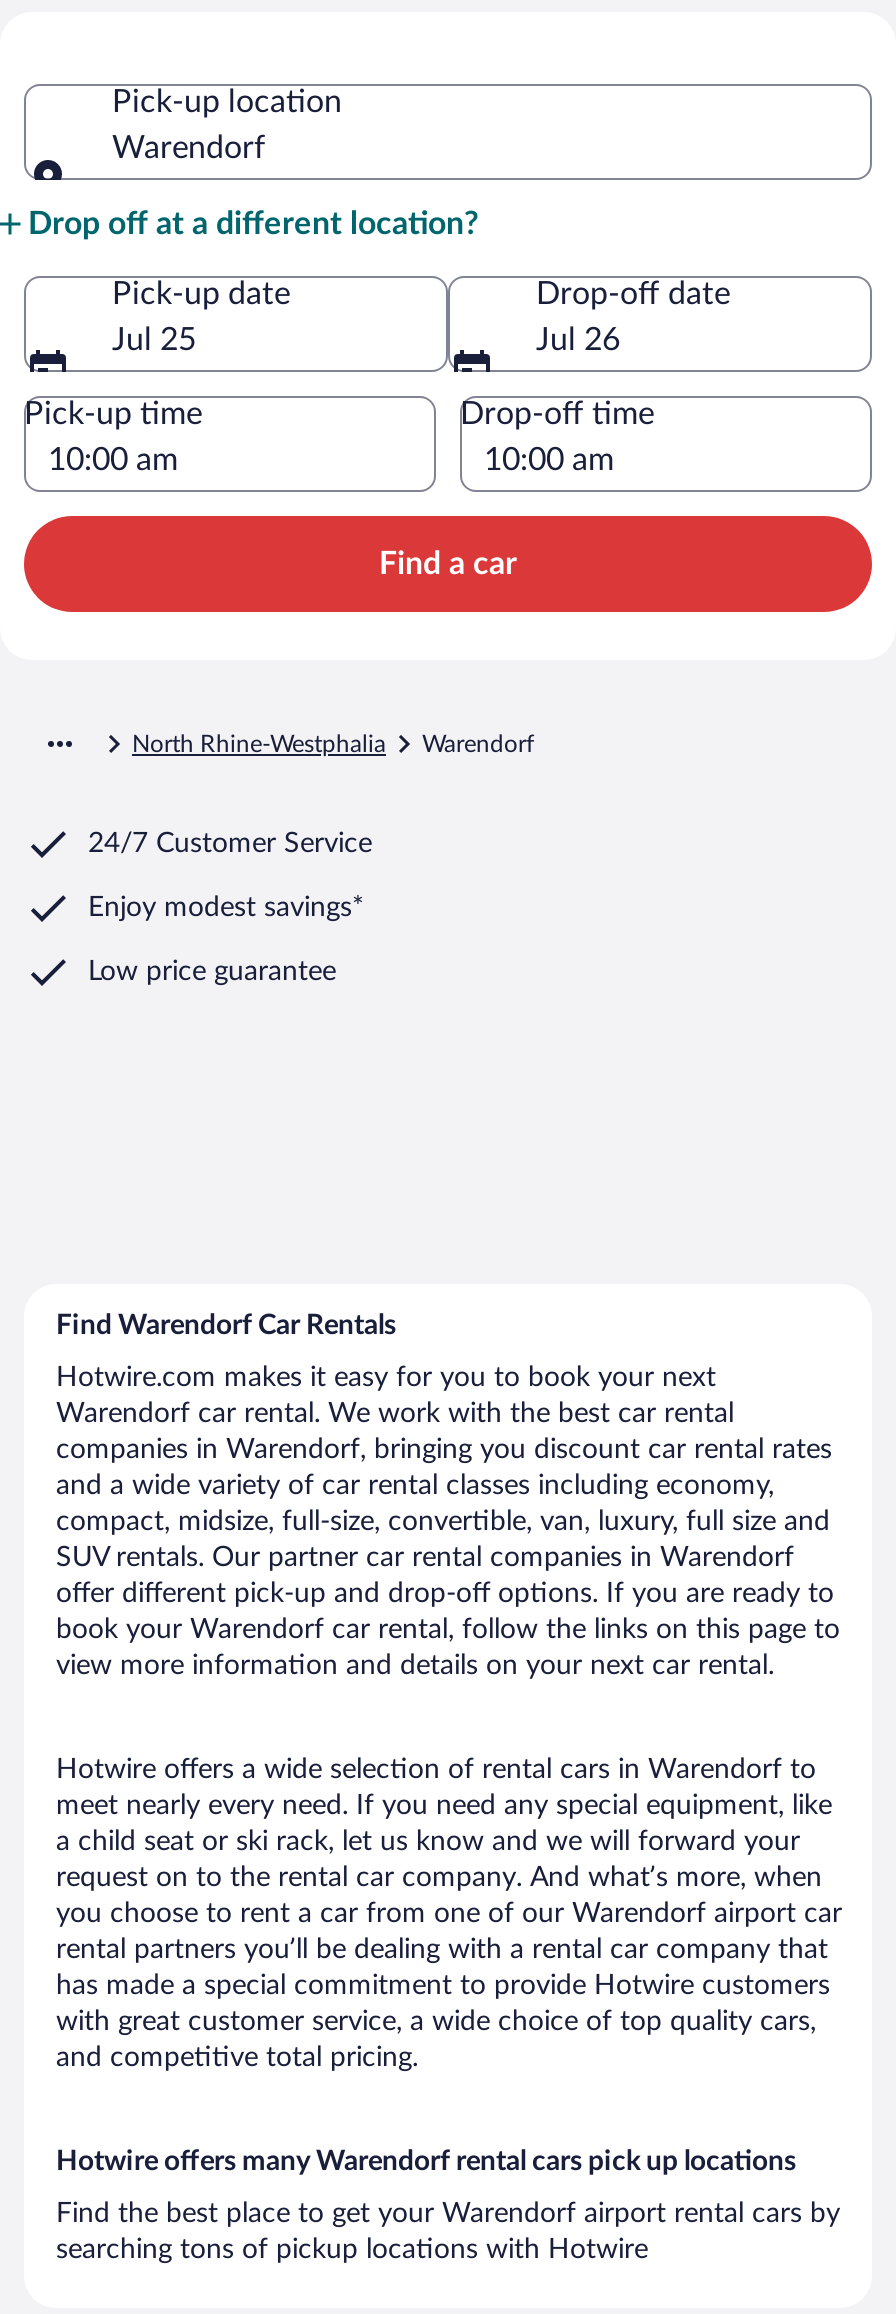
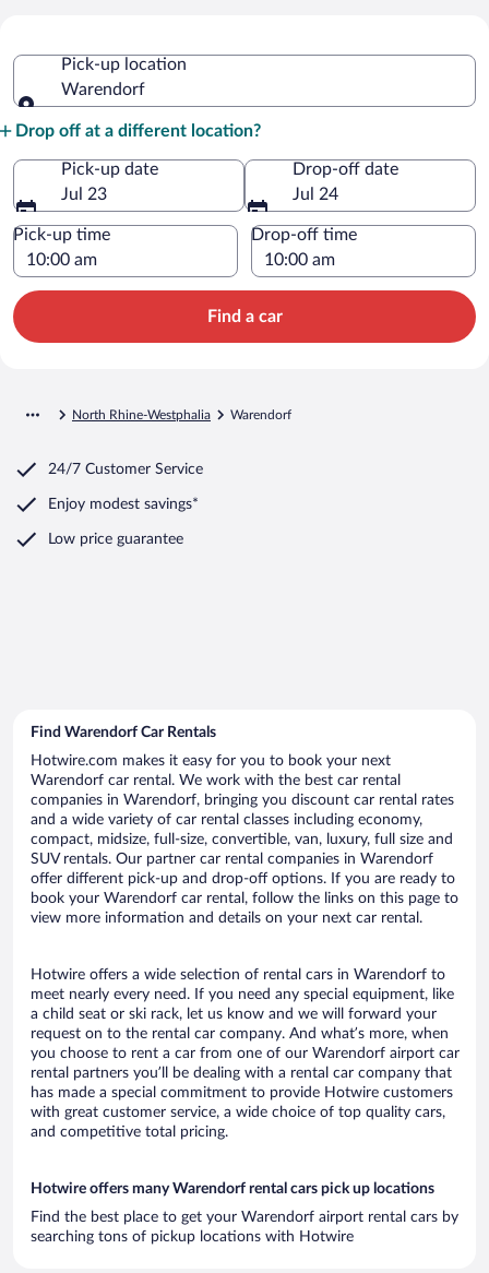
[112,323,196,355] Jul 25 -> [61,185,107,203] Jul 23
[536,323,620,355] Jul 26 -> [293,185,338,203] Jul 24

